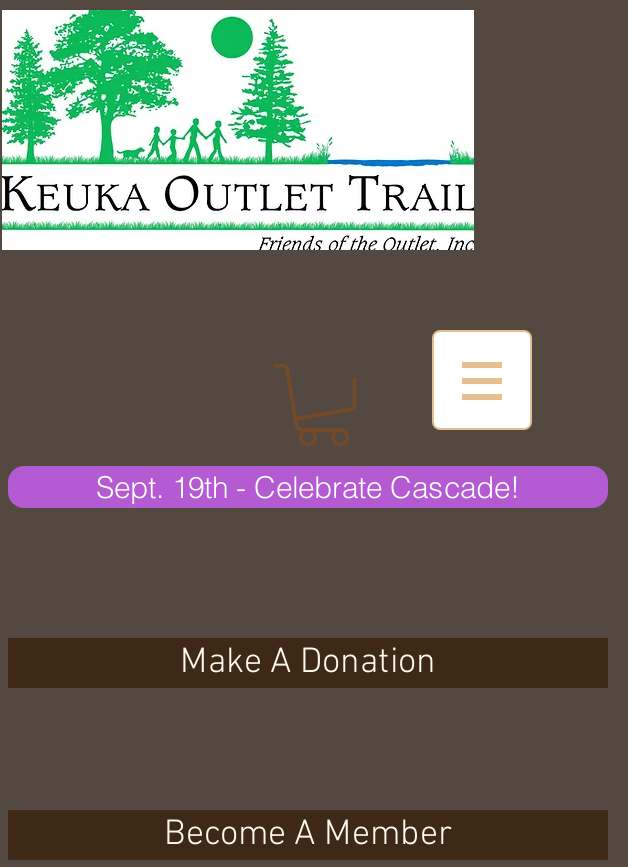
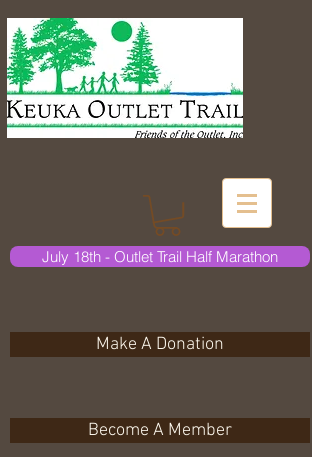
[96,468,520,506] Sept. 19th - Celebrate Cascade! -> [42,247,278,266] July 18th - Outlet Trail Half Marathon

